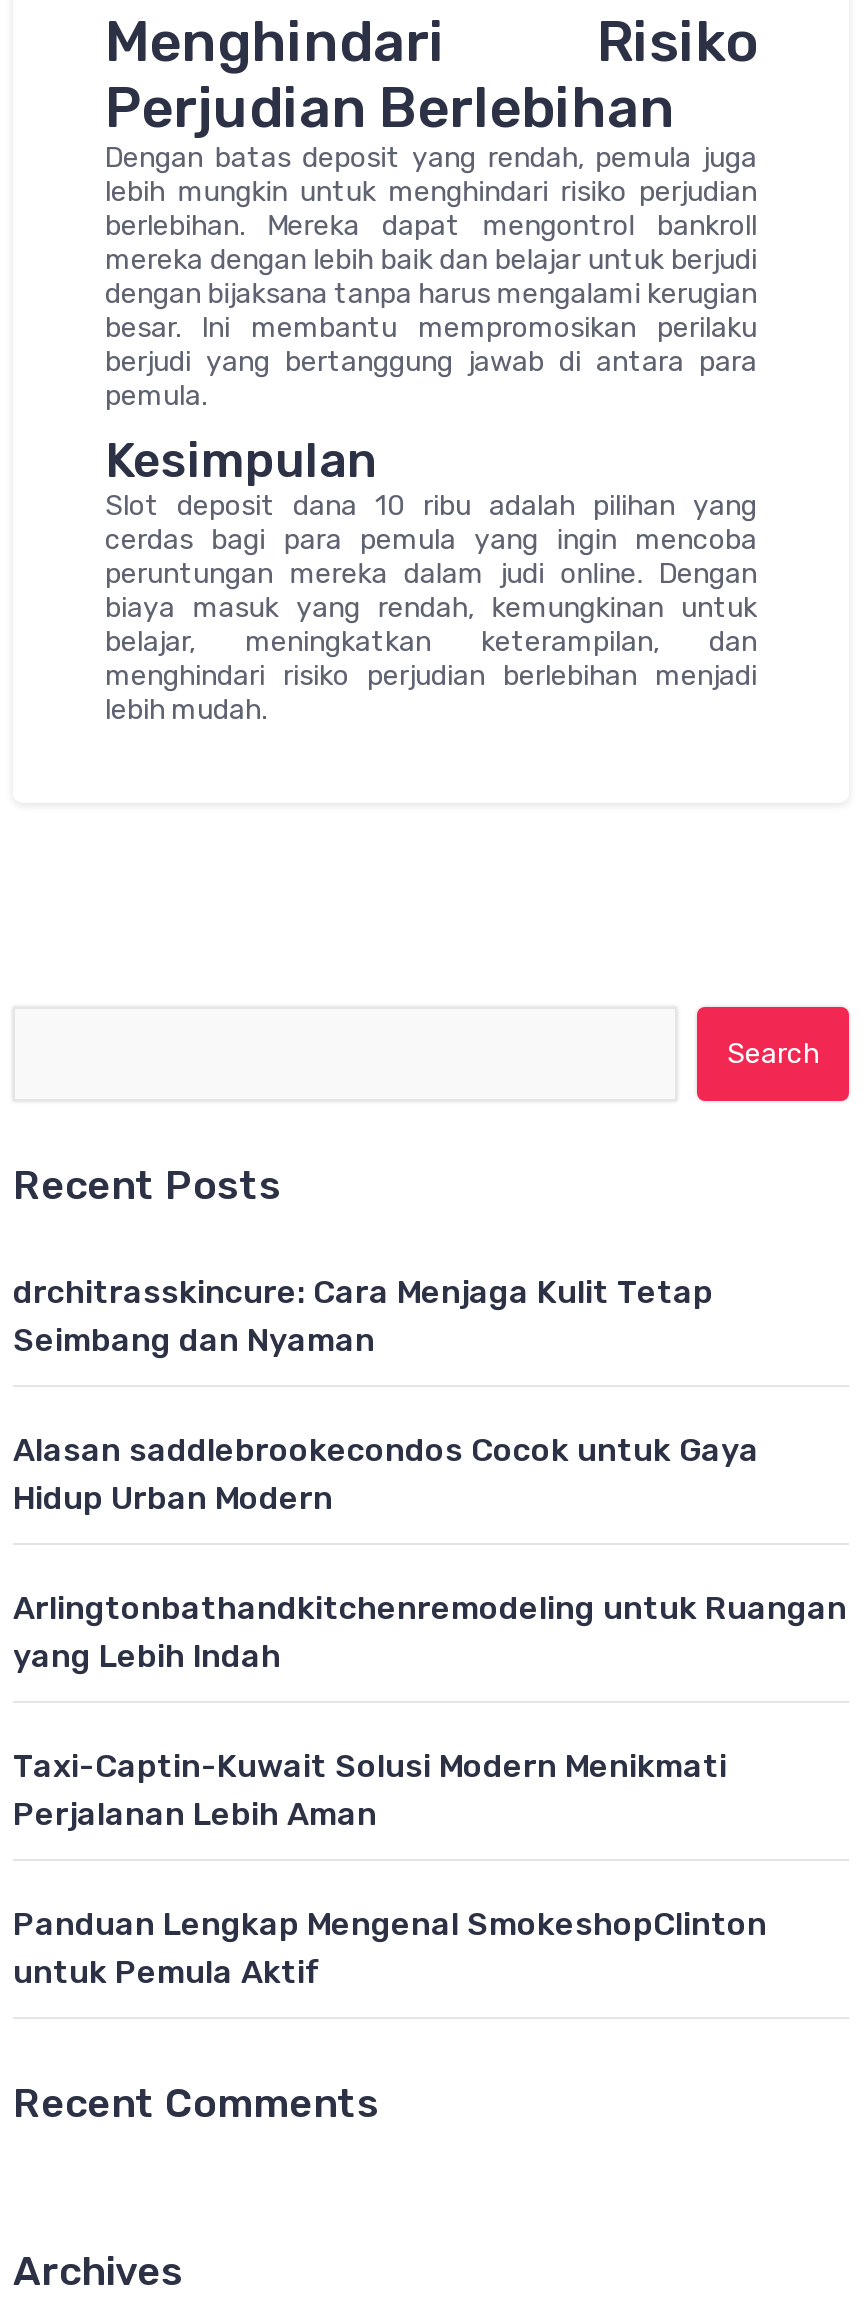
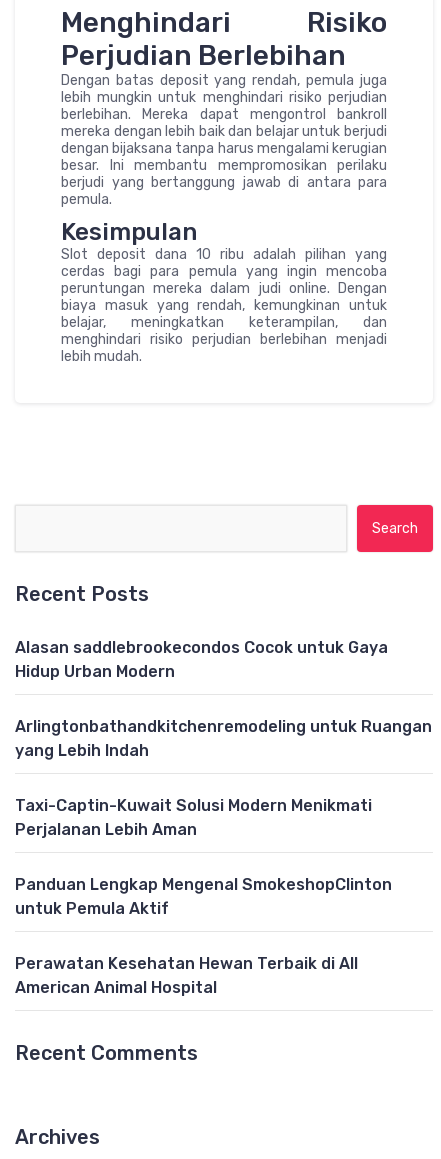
[13,1273,713,1359] drchitrasskincure: Cara Menjaga Kulit Tetap | Seimbang dan Nyaman -> none
moved [13,1431,847,1991] -> [15,638,432,918]: Alasan saddlebrookecondos Cocok untuk Gaya | Hidup Urban Modern | Arlingtonbathandkitchenremodeling untuk Ruangan | yang Lebih Indah | Taxi-Captin-Kuwait Solusi Modern Menikmati | Perjalanan Lebih Aman | Panduan Lengkap Mengenal SmokeshopClinton | untuk Pemula Aktif
none -> [15,954,358,997] Perawatan Kesehatan Hewan Terbaik di All | American Animal Hospital

